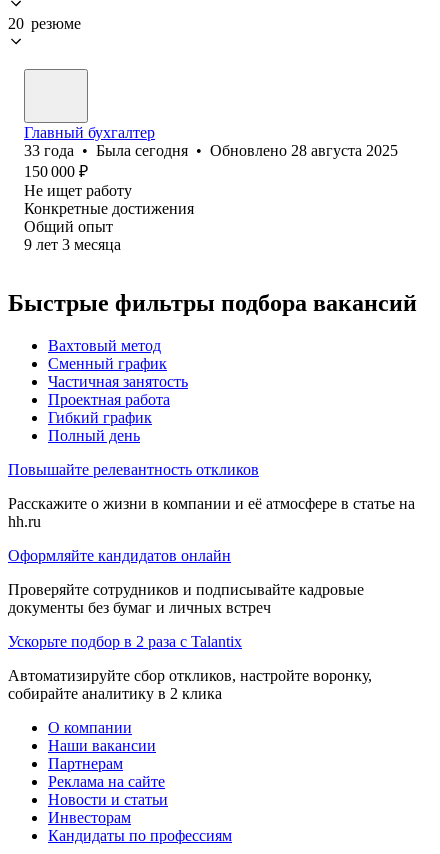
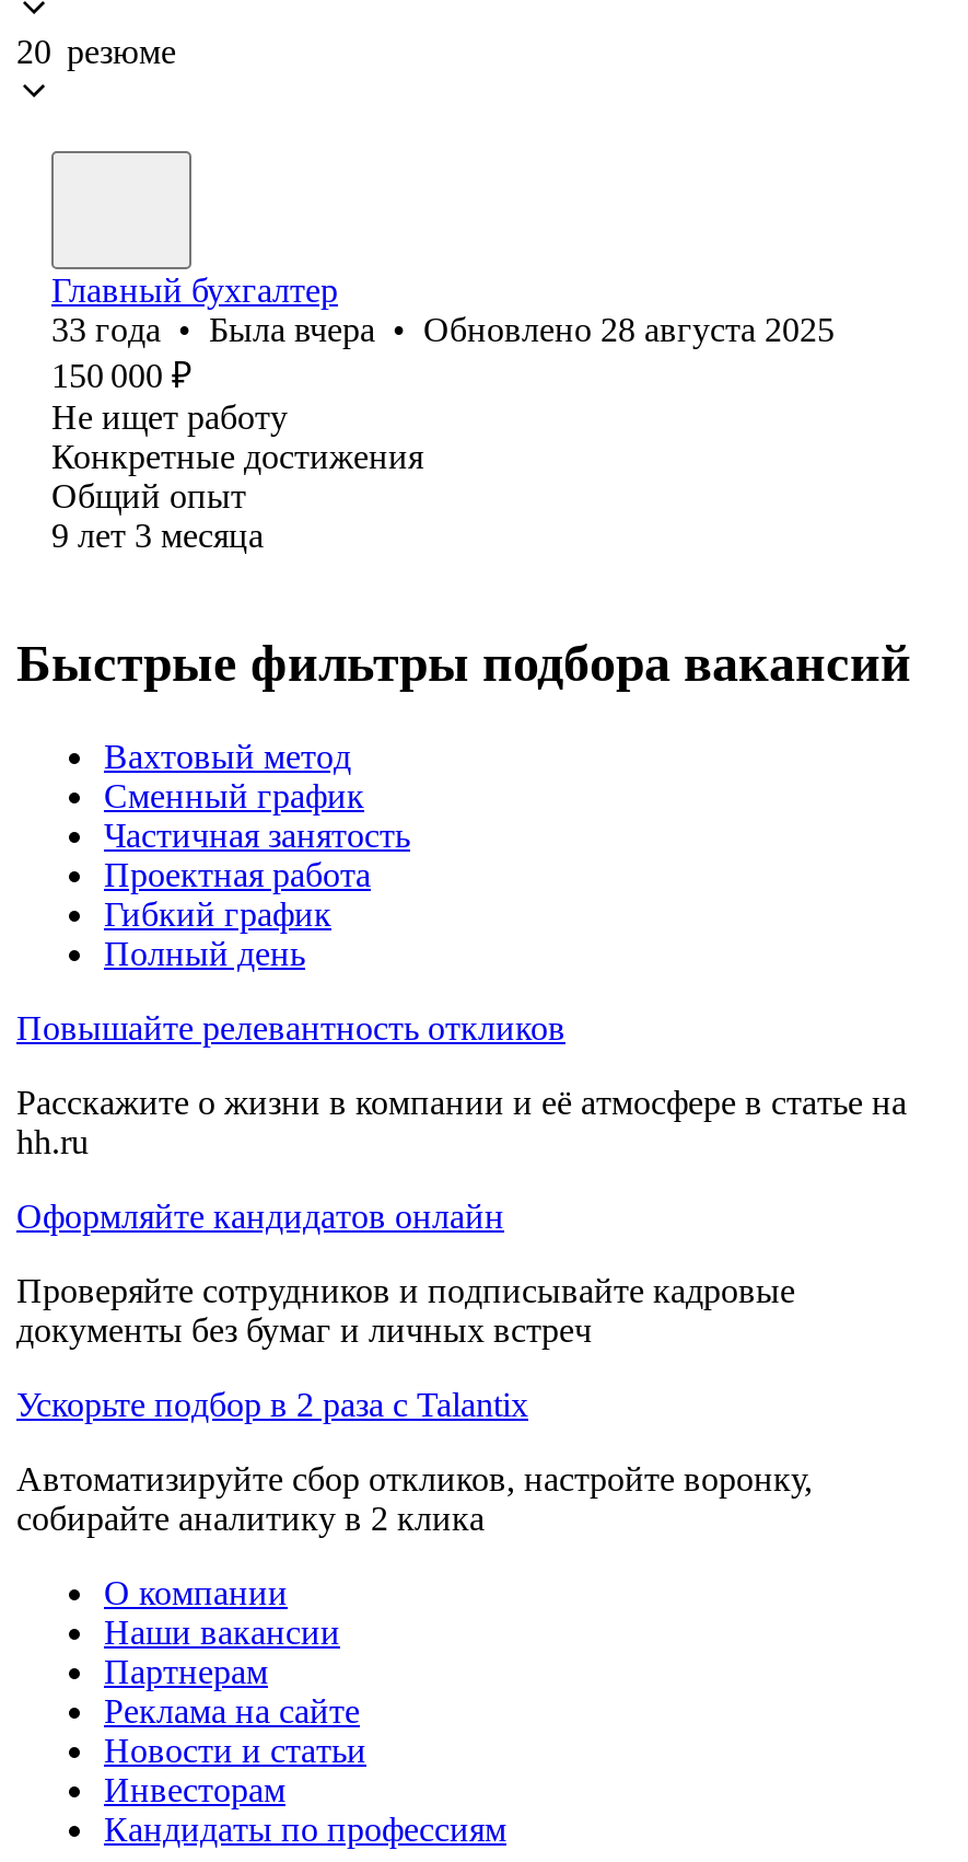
[24,142,398,159] 33 года • Была сегодня • Обновлено 28 августа 2025 -> [51,311,835,348] 33 года • Была вчера • Обновлено 28 августа 2025

